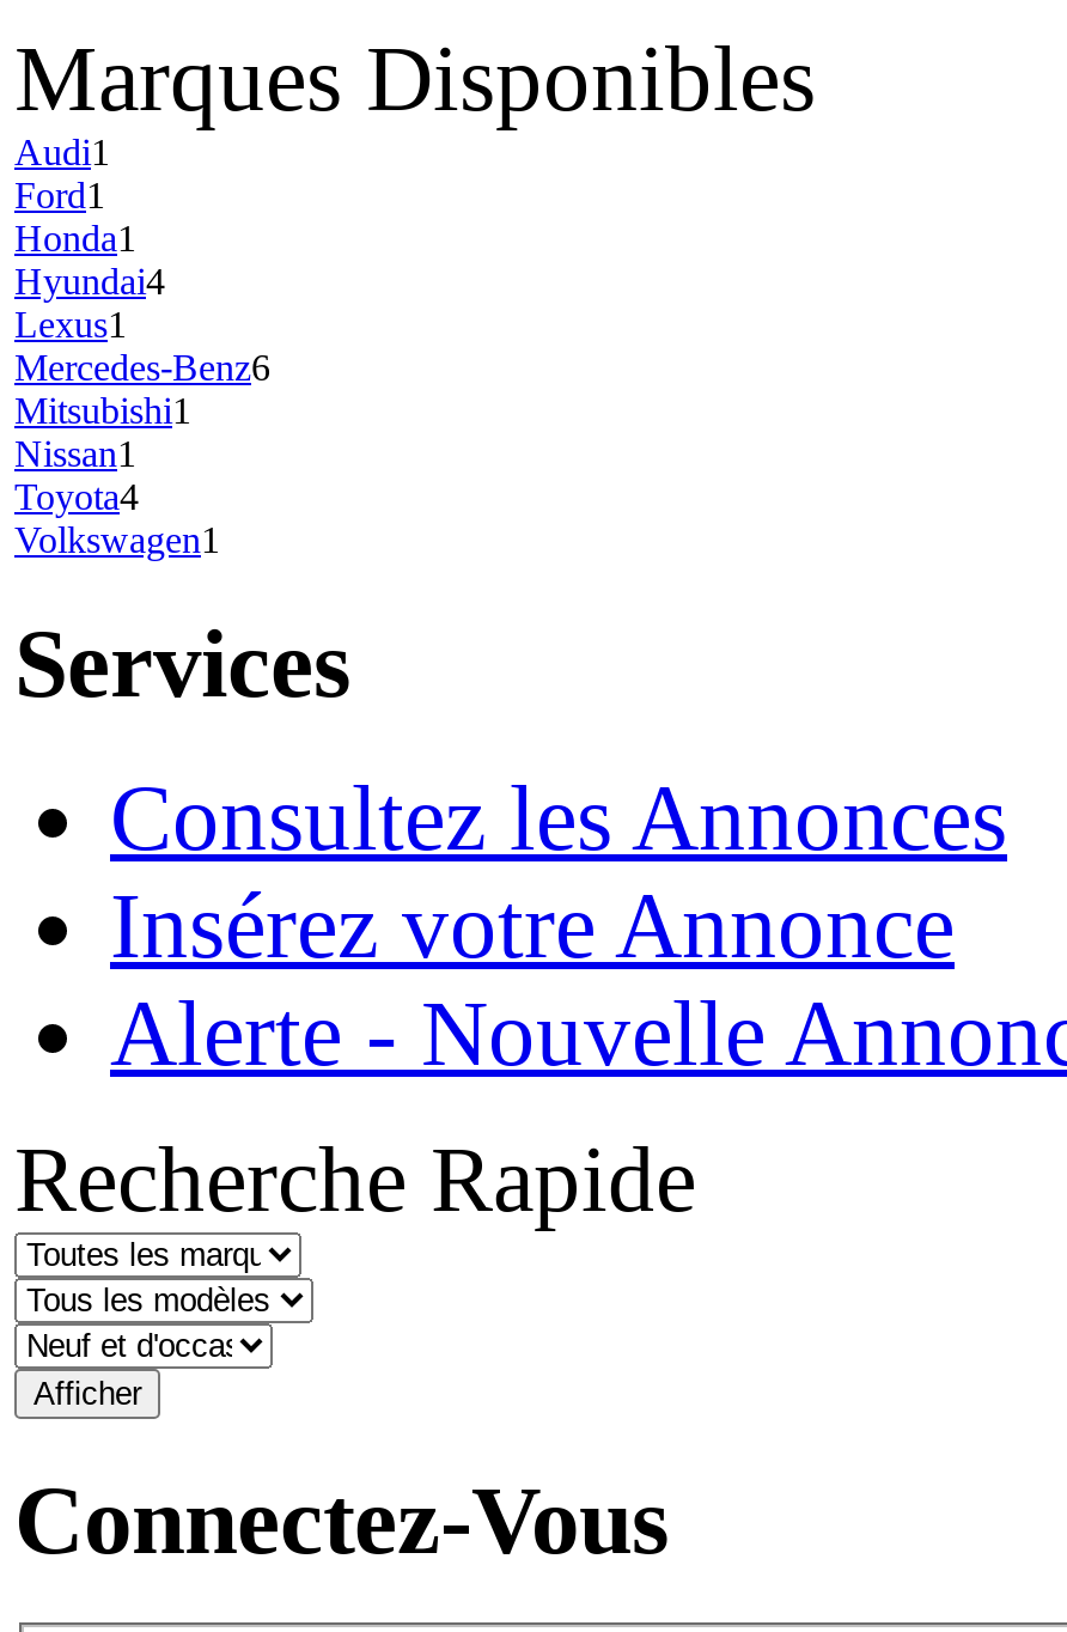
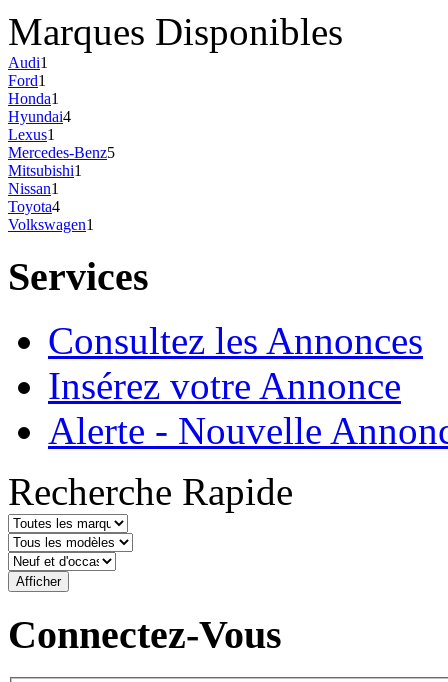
[14,347,270,388] Mercedes-Benz6 -> [8,144,115,161] Mercedes-Benz5

